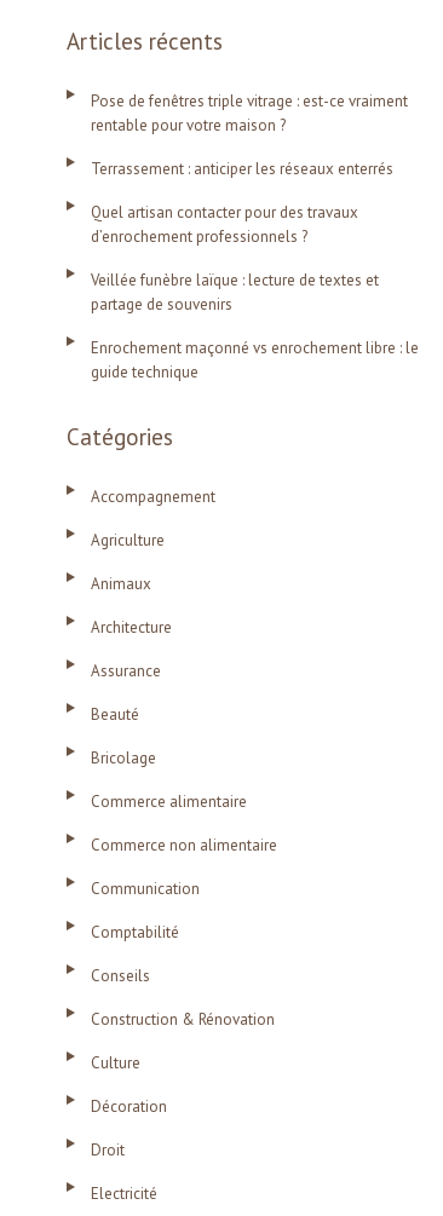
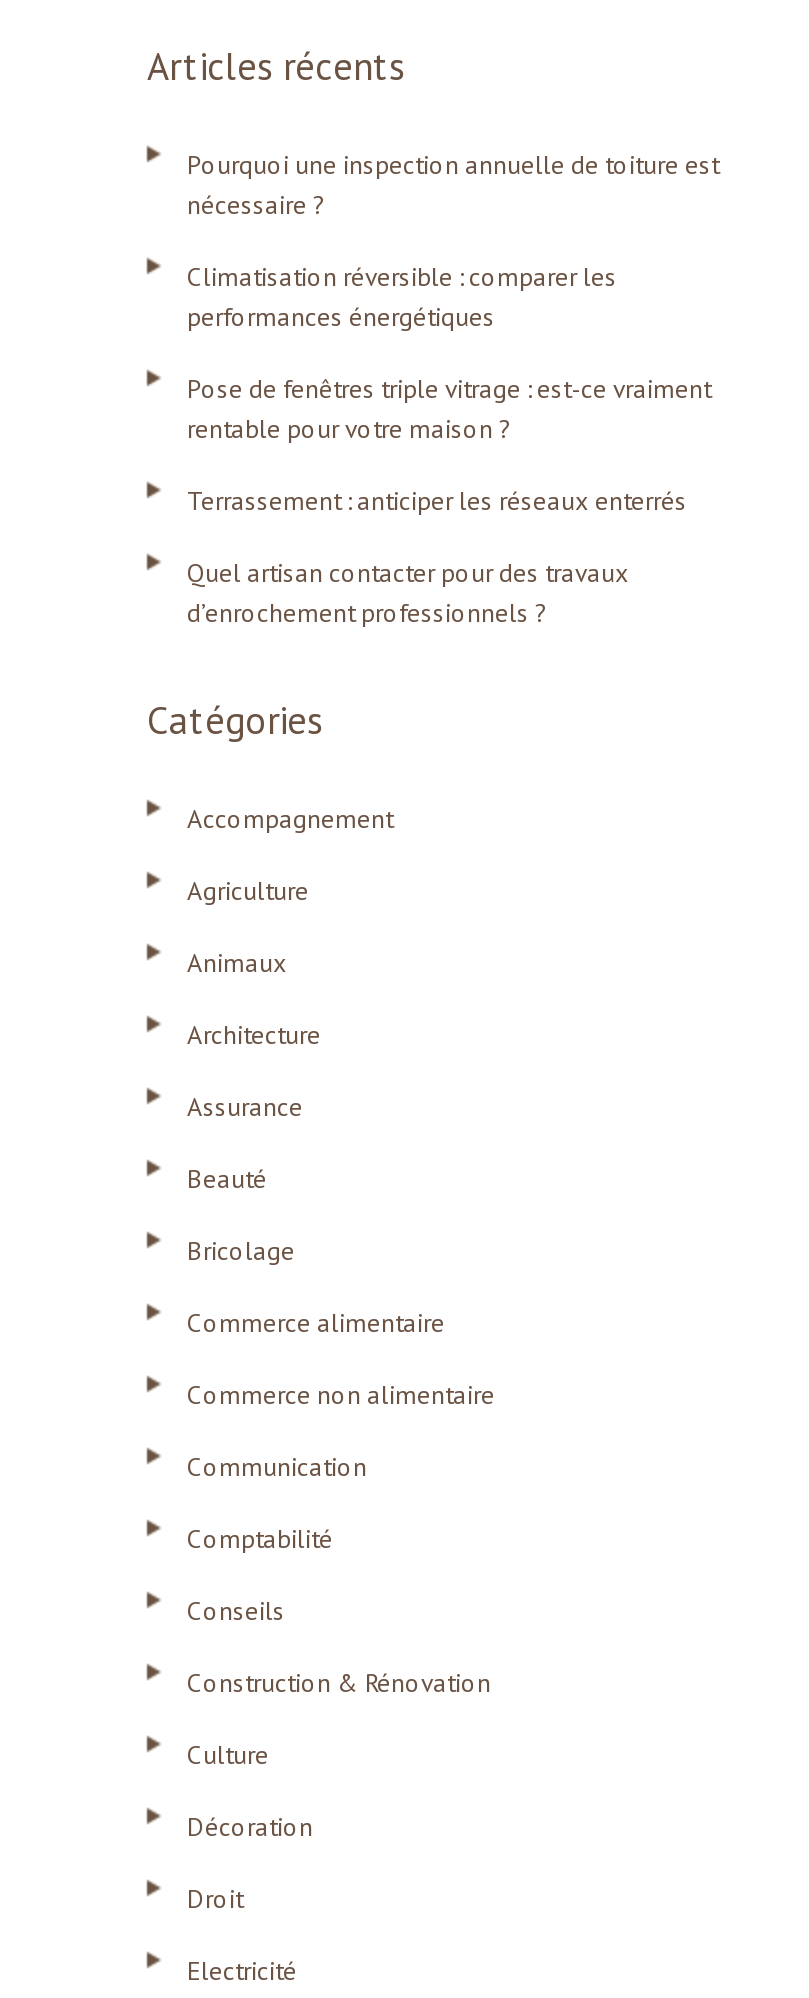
none -> [187,147,719,333] Pourquoi une inspection annuelle de toiture est | nécessaire ? | Climatisation réversible : comparer les | performances énergétiques
moved [91,90,408,246] -> [187,371,711,629]: Pose de fenêtres triple vitrage : est-ce vraiment | rentable pour votre maison ? | Terrassement : anticiper les réseaux enterrés | Quel artisan contacter pour des travaux | d’enrochement professionnels ?
[91,269,419,382] Veillée funèbre laïque : lecture de textes et | partage de souvenirs | Enrochement maçonné vs enrochement libre : le | guide technique -> none

